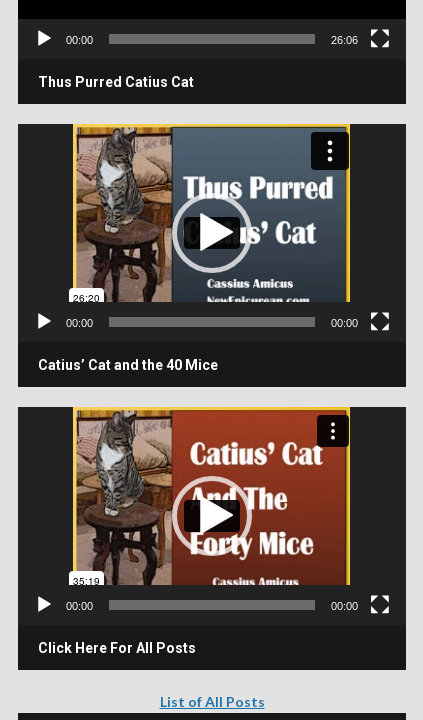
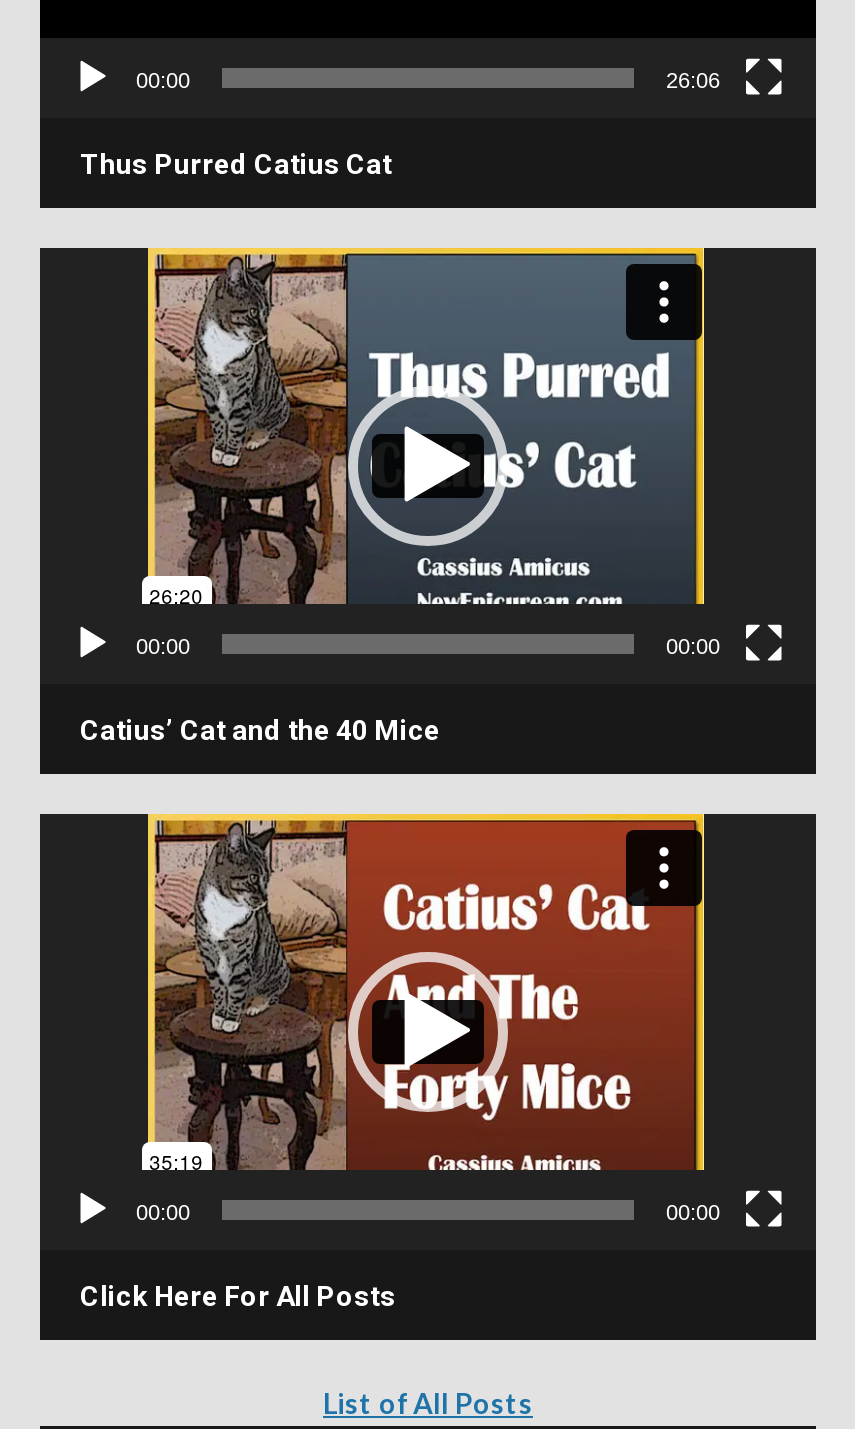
[310,415,350,453] [image] -> [624,828,704,908] [image]

